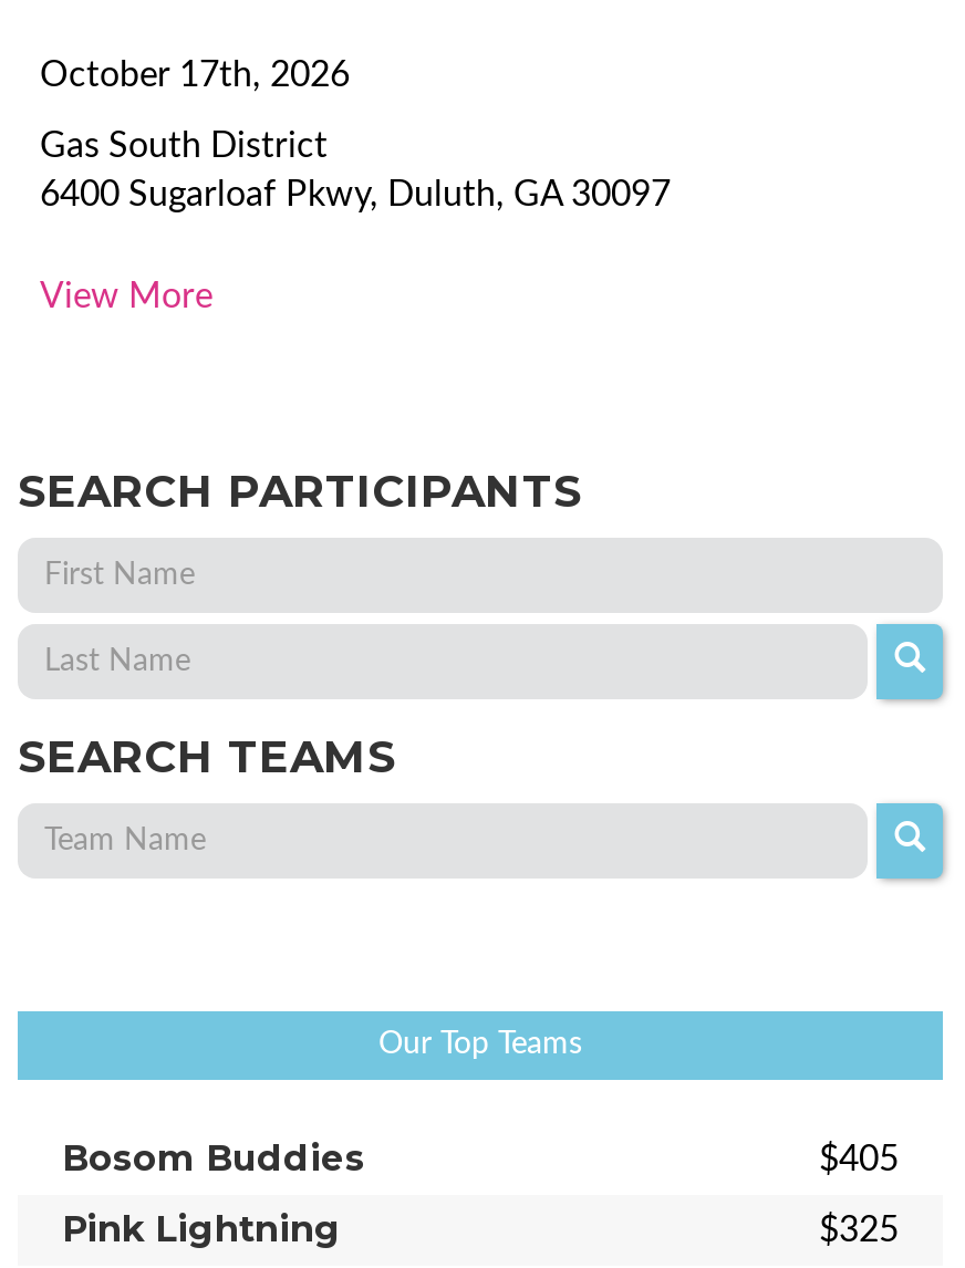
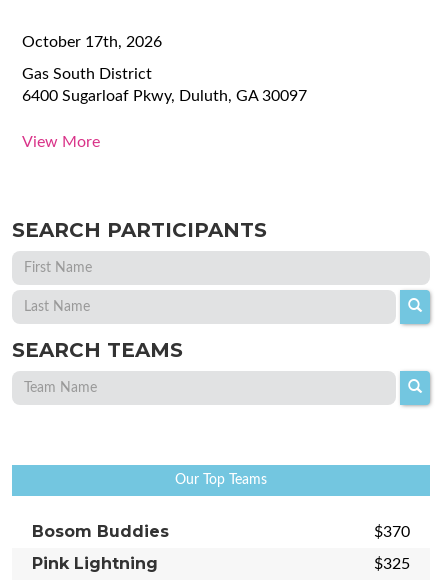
[819,1143,899,1178] $405 -> [374,524,410,540] $370

